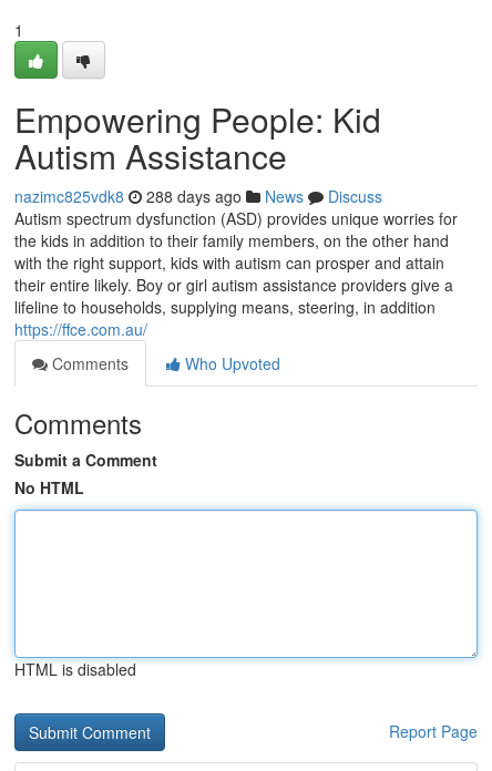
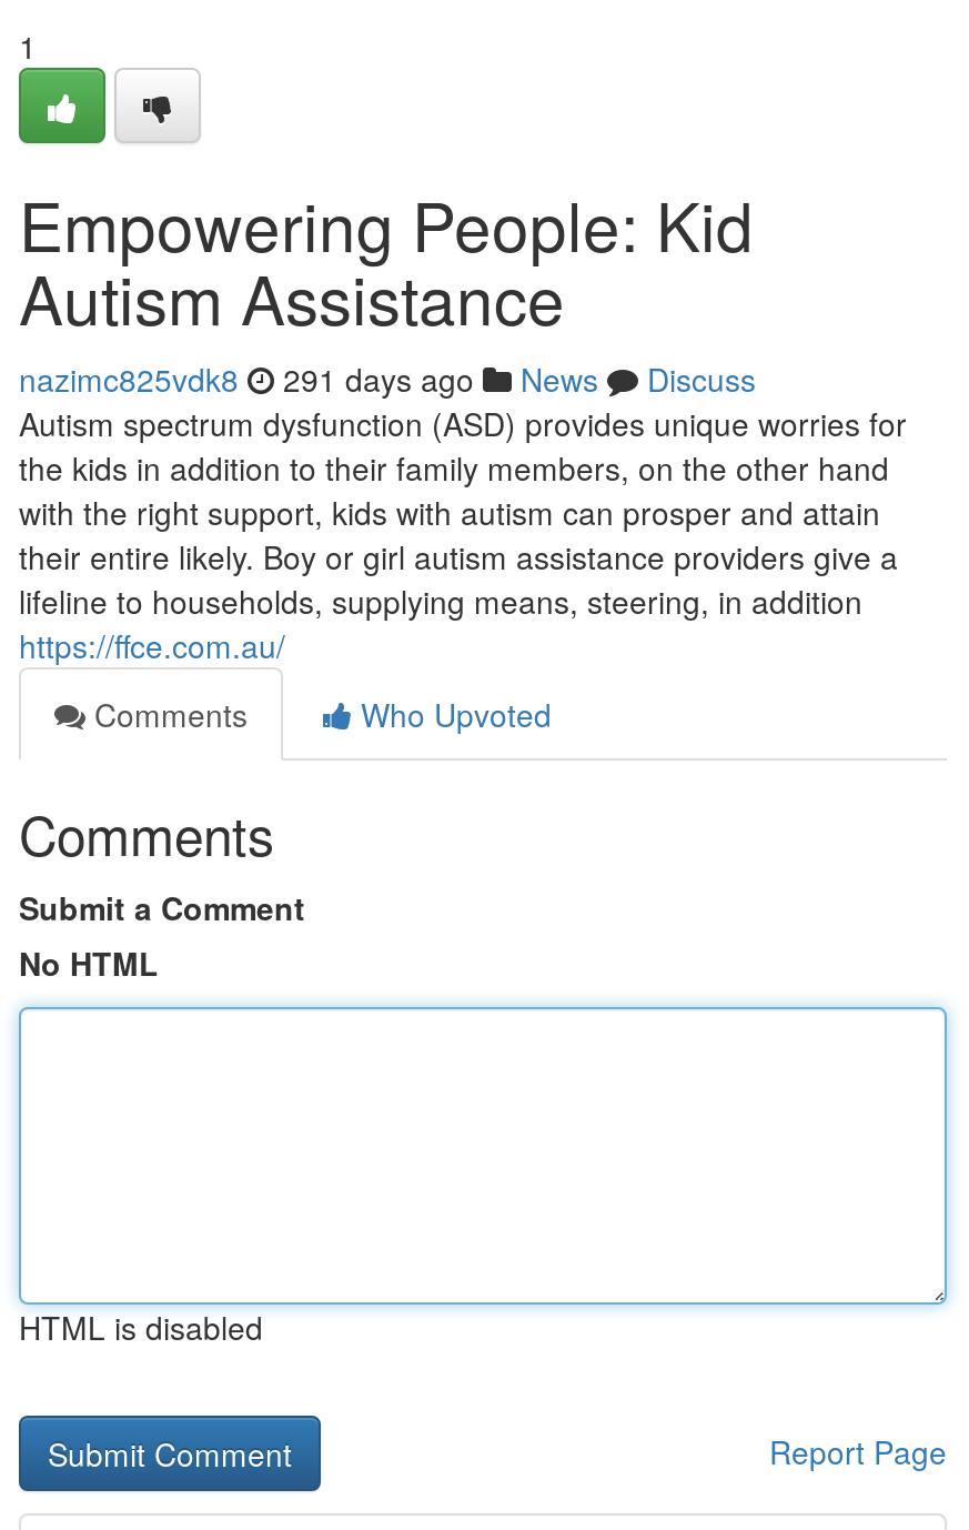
[14,185,382,207] nazimc825vdk8 288 days ago News Discuss -> [19,356,756,401] nazimc825vdk8 291 days ago News Discuss

